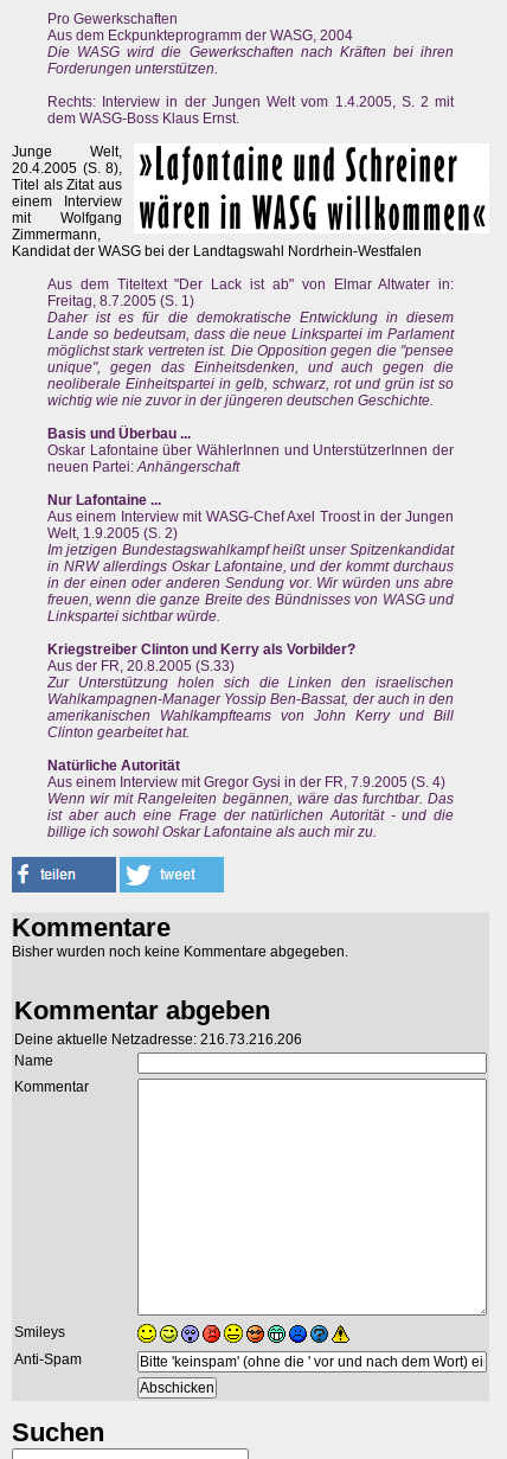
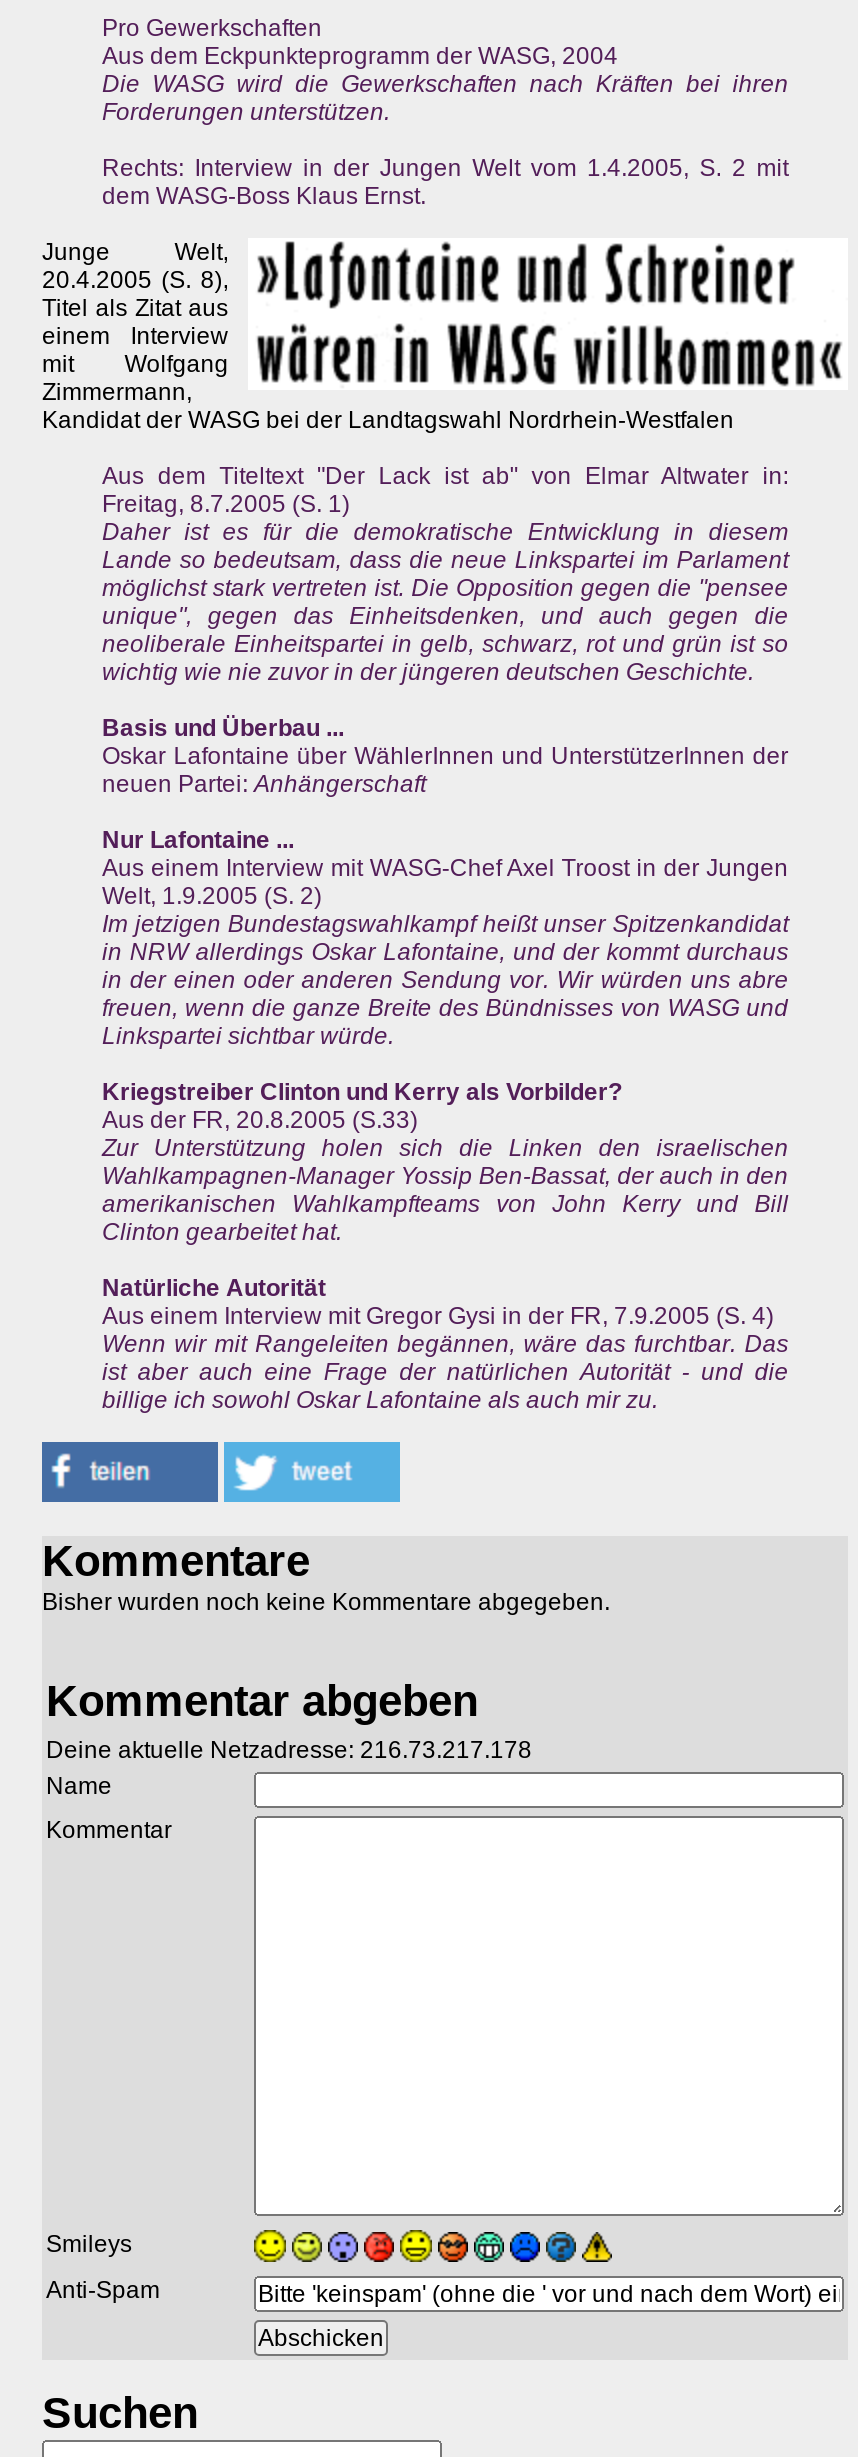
[14,1032,302,1048] Deine aktuelle Netzadresse: 216.73.216.206 -> [46,1737,532,1765] Deine aktuelle Netzadresse: 216.73.217.178

